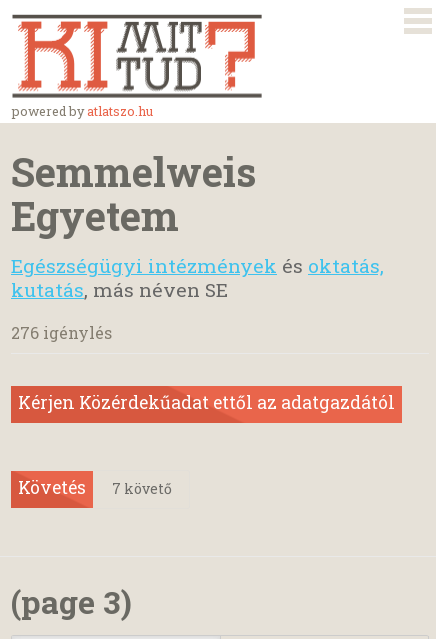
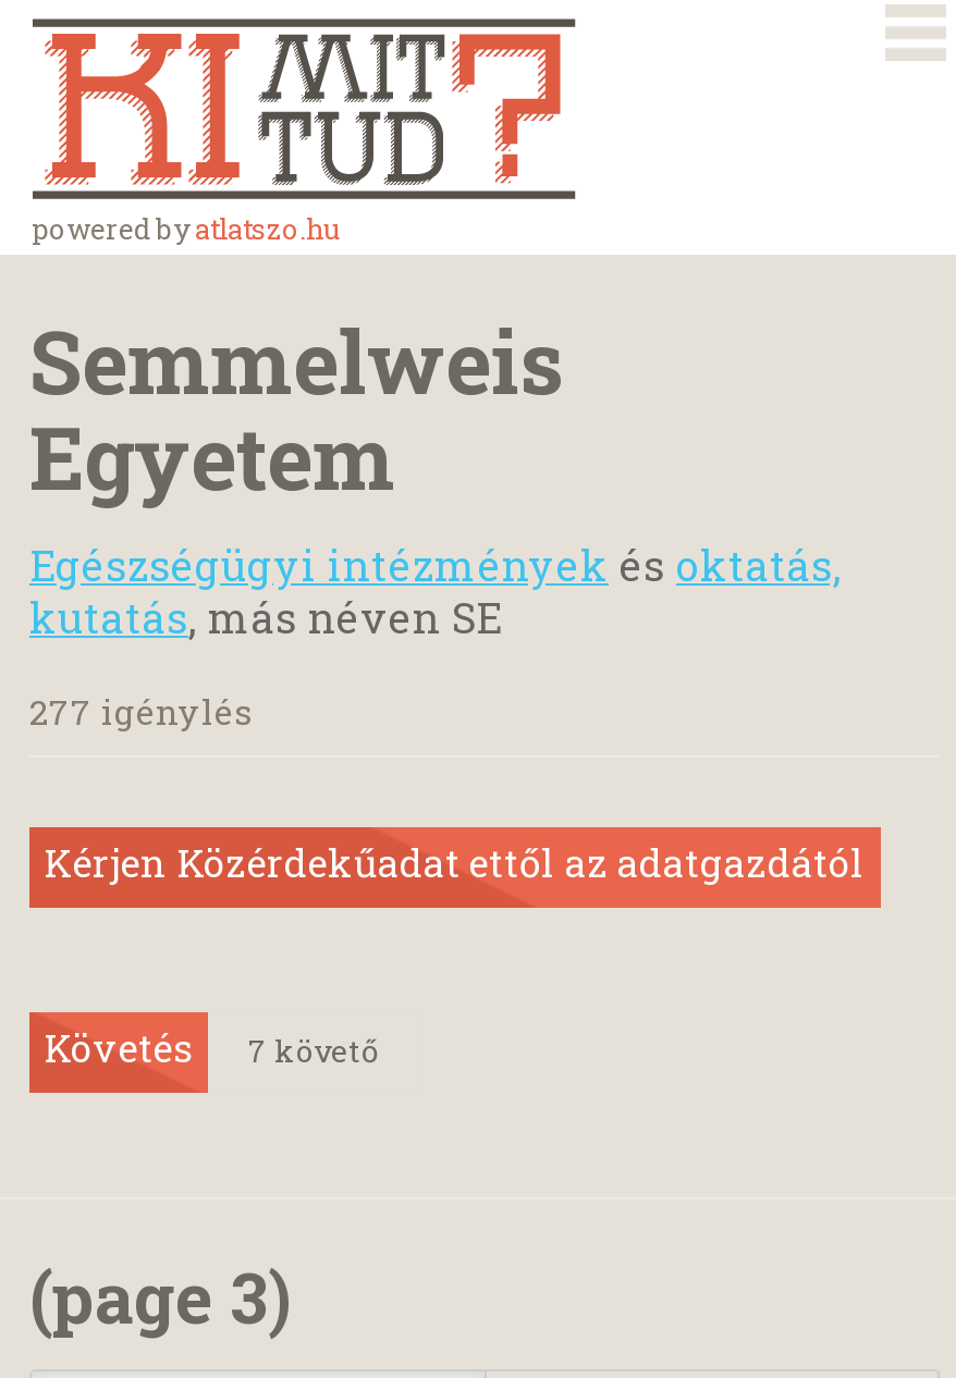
[11,322,112,343] 276 igénylés -> [29,688,252,734] 277 igénylés

